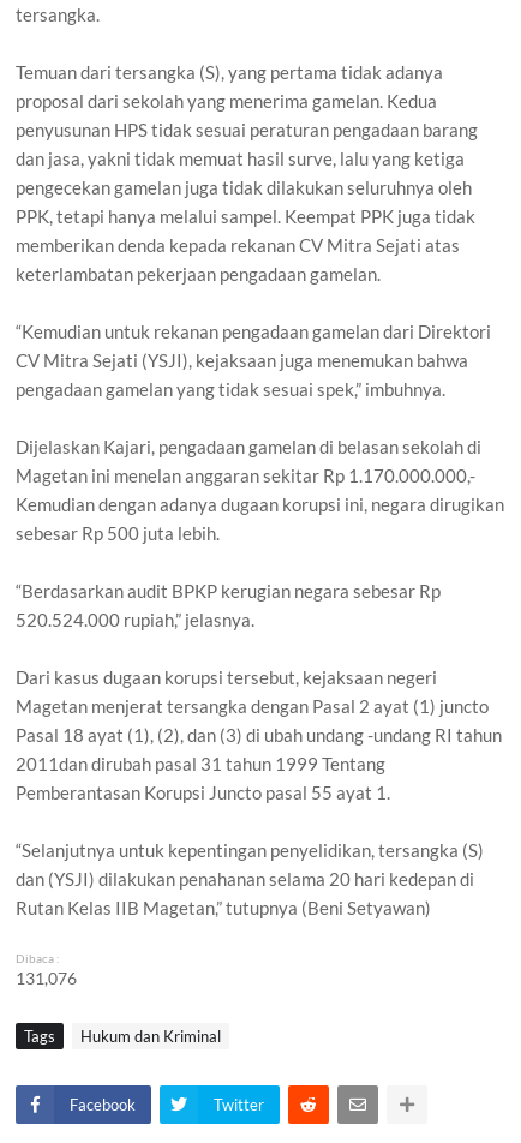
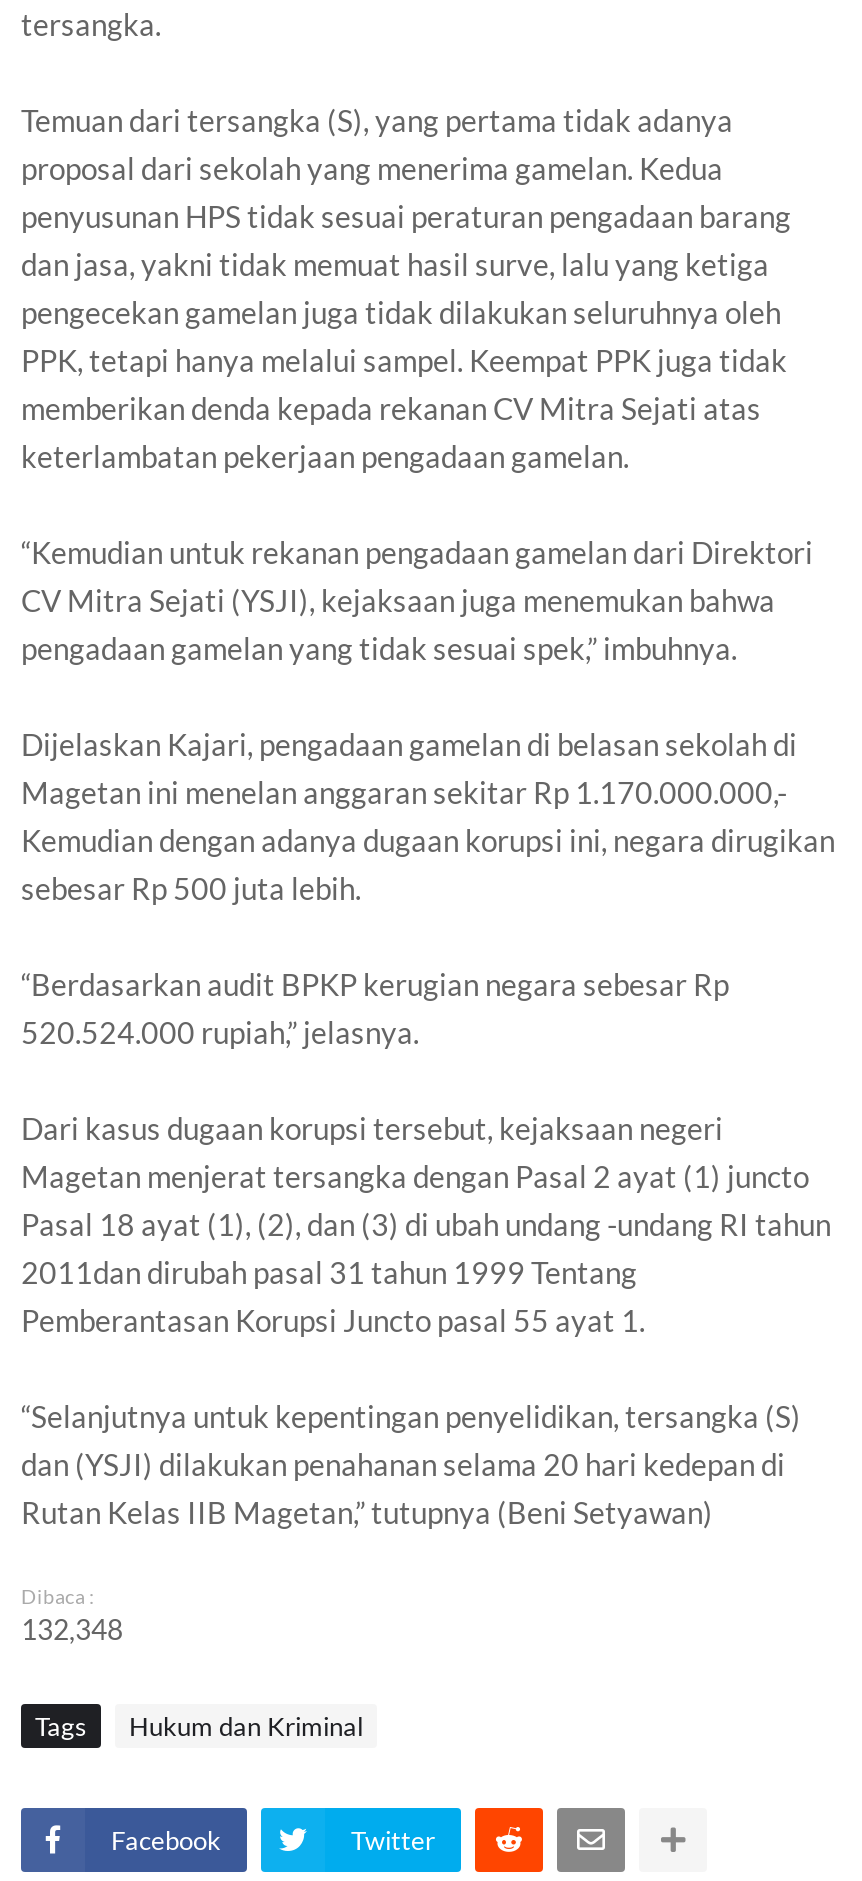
[16,968,77,989] 131,076 -> [21,1613,123,1647] 132,348

